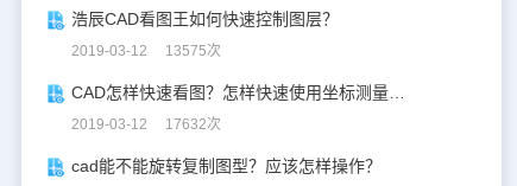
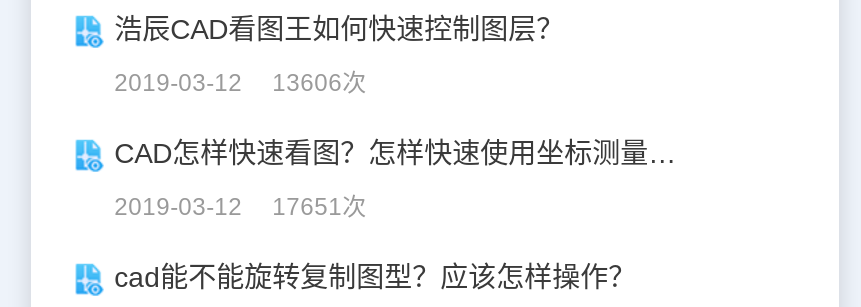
[71,43,221,60] 2019-03-12 13575次 -> [114,70,366,98] 2019-03-12 13606次
[71,117,221,133] 2019-03-12 17632次 -> [114,194,366,222] 2019-03-12 17651次

